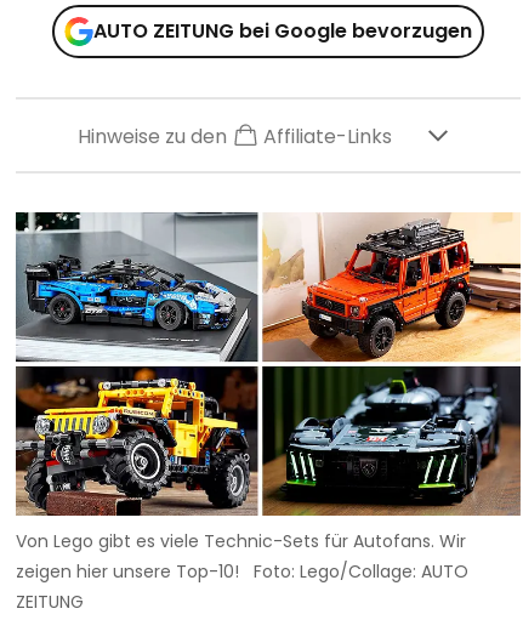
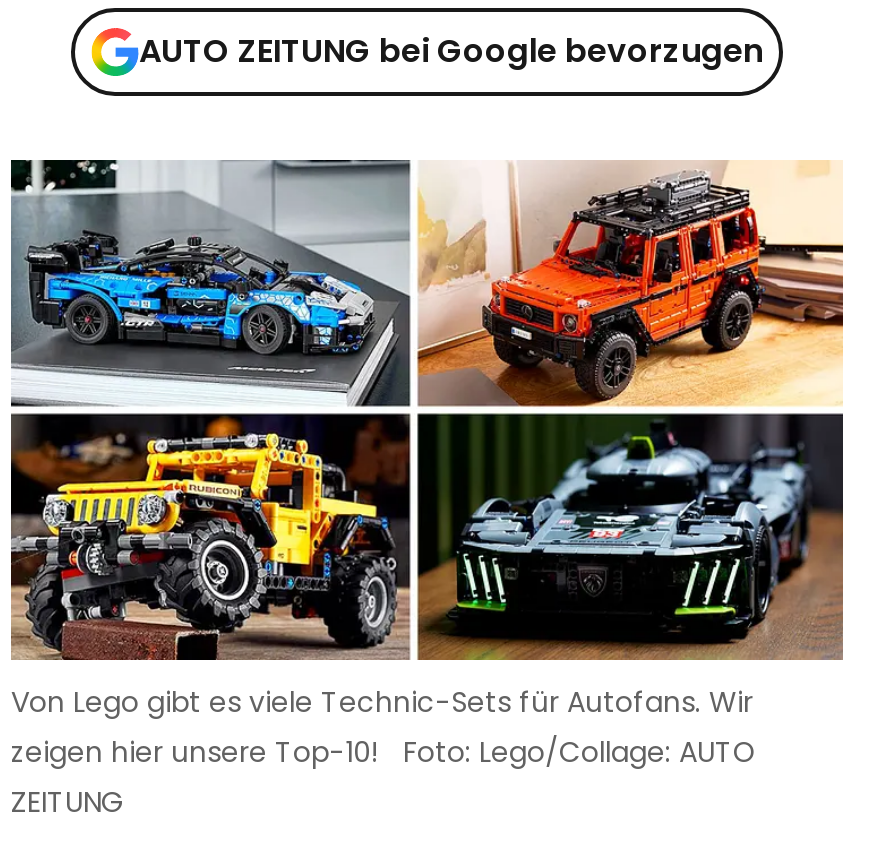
[77,123,391,150] Hinweise zu den | Affiliate-Links -> none

